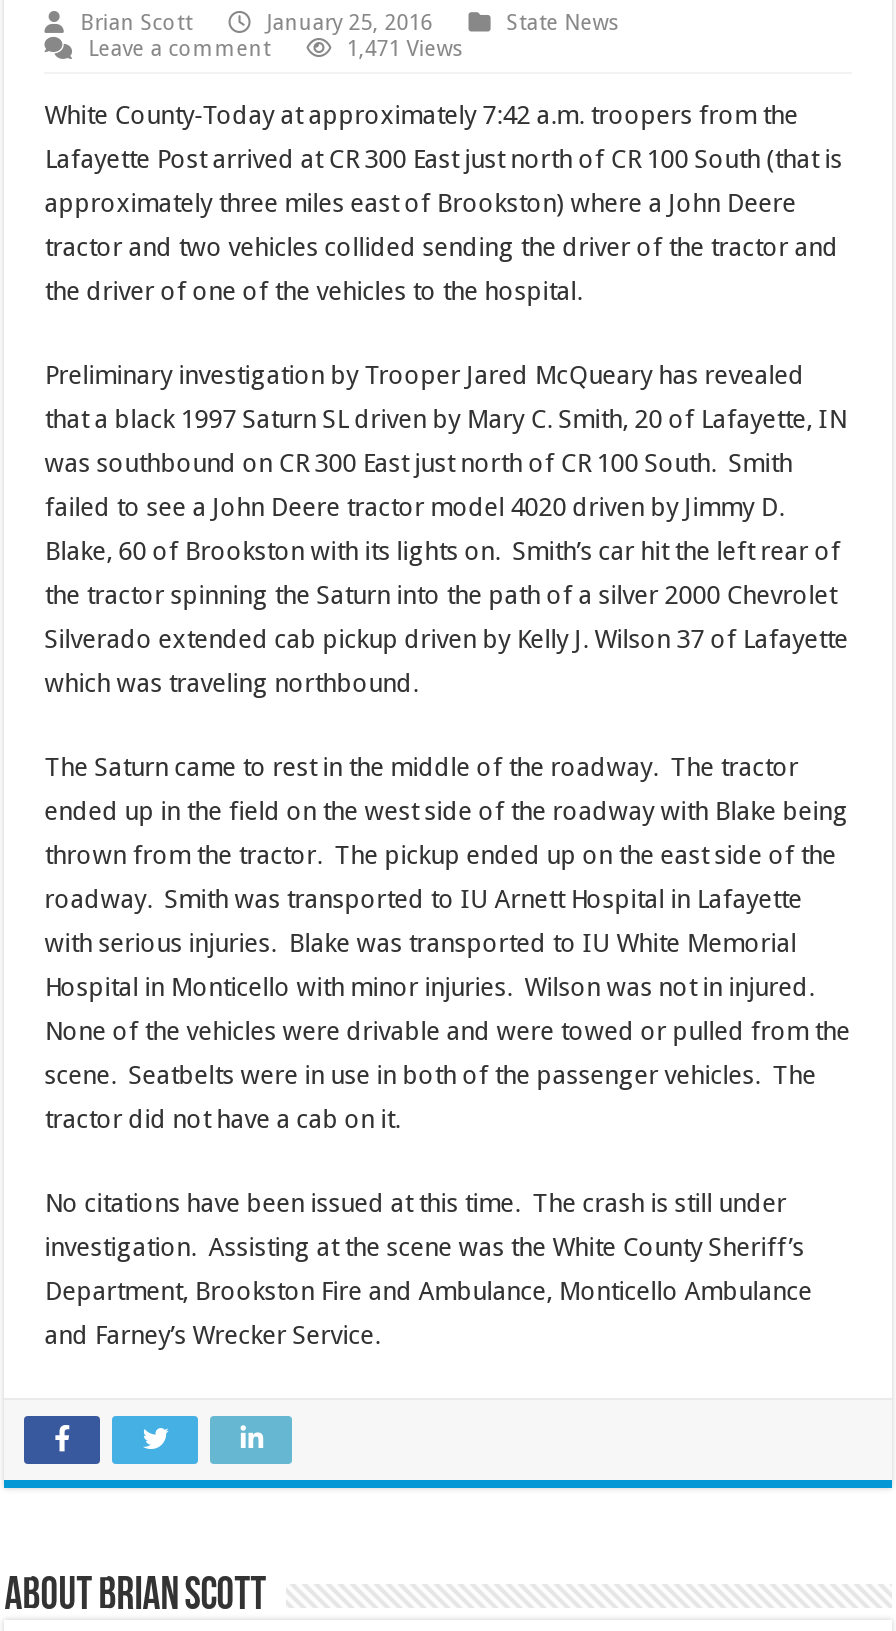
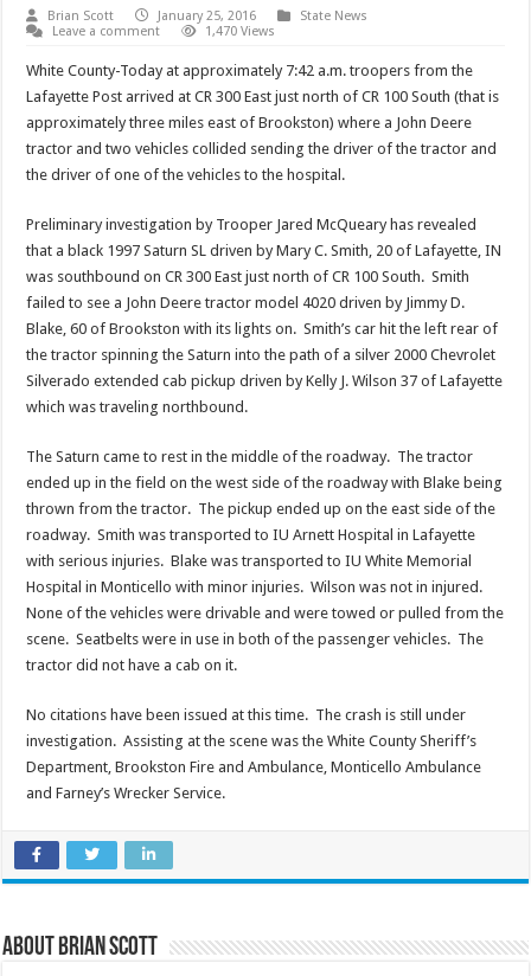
[346,37,464,63] 1,471 Views -> [205,24,275,40] 1,470 Views

